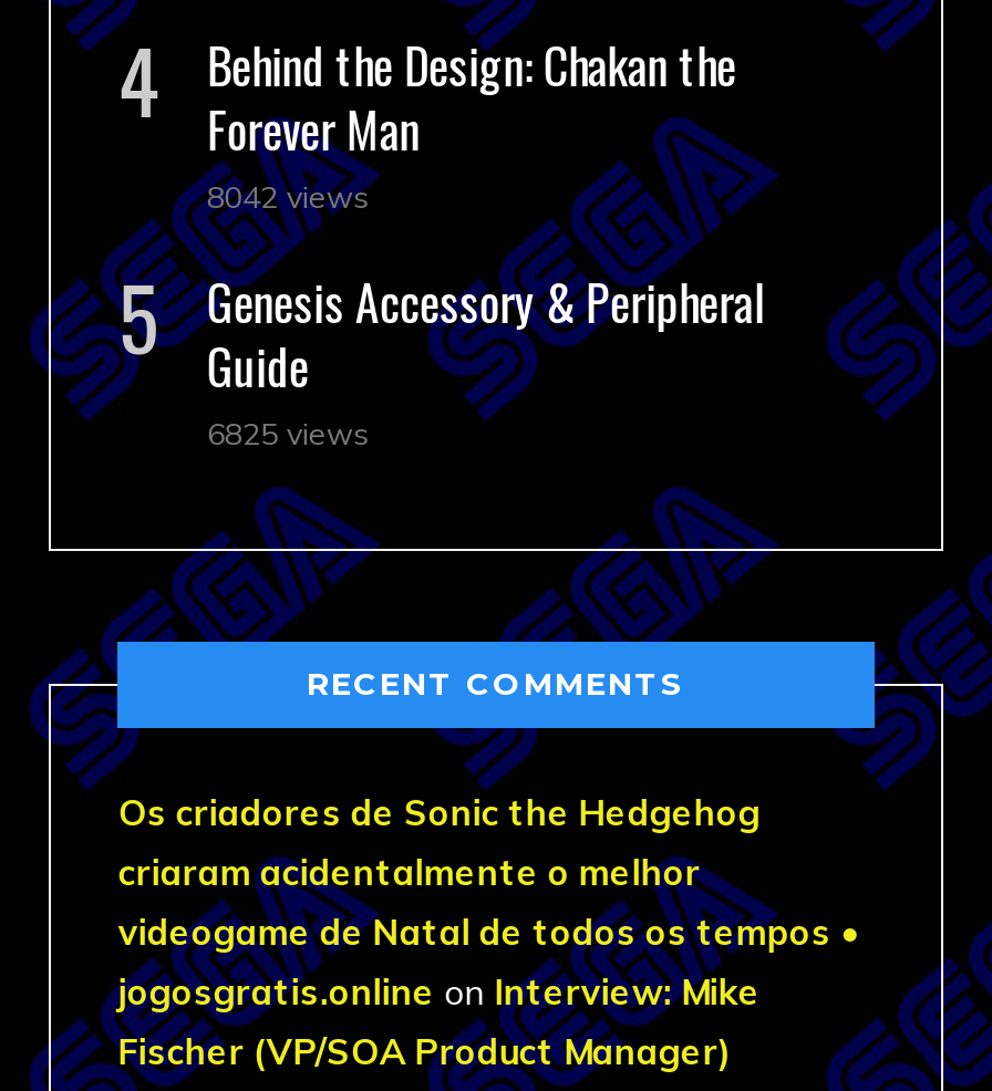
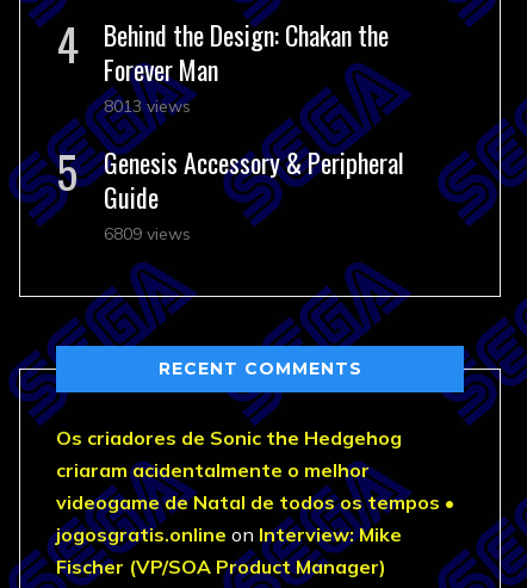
[207,176,368,216] 8042 views -> [104,95,191,116] 8013 views
[207,413,368,453] 6825 views -> [104,223,191,244] 6809 views

